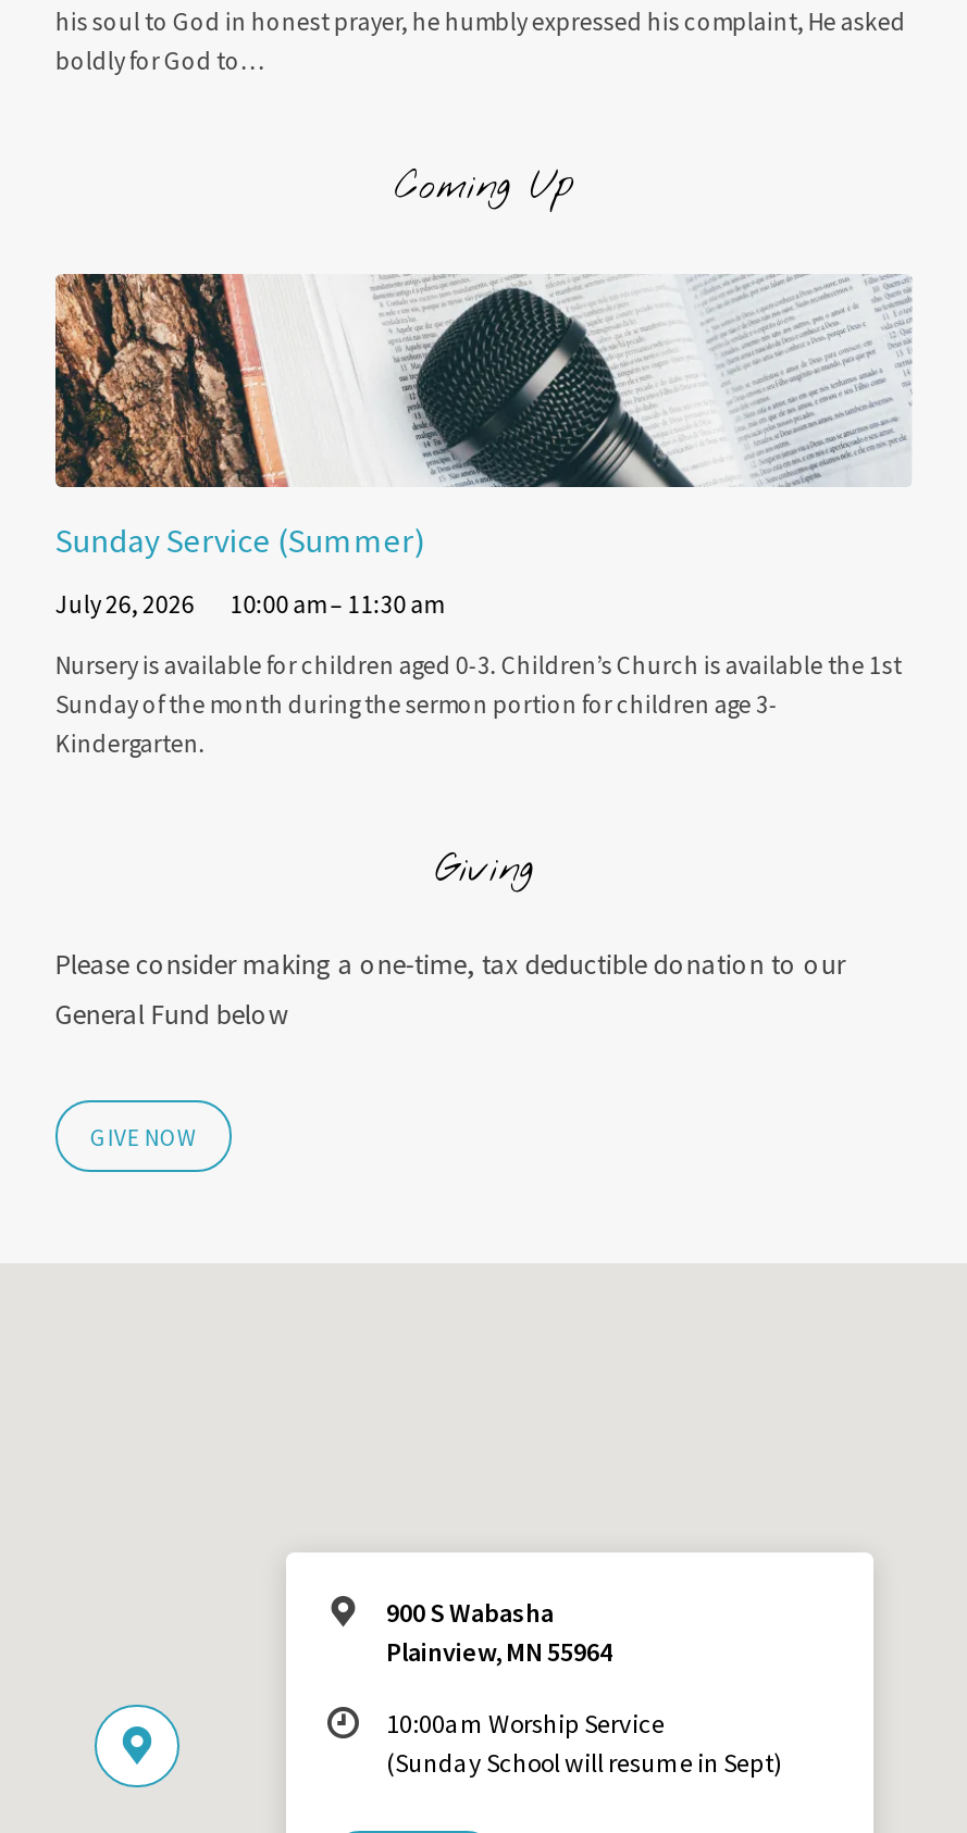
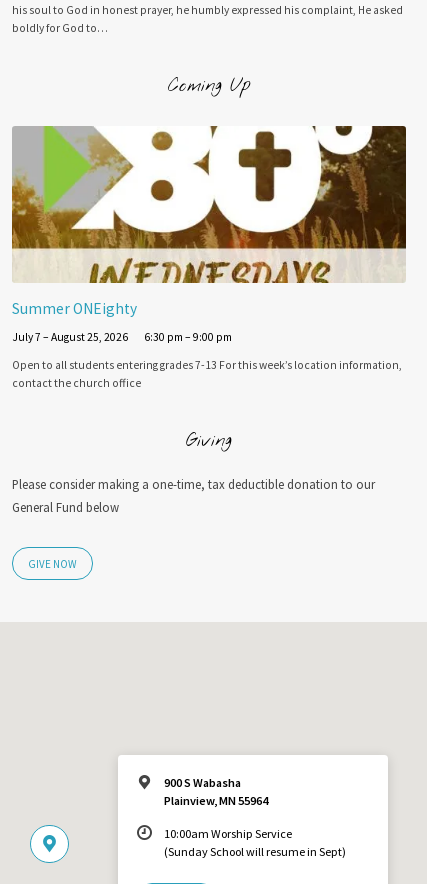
[55,272,913,562] [image] | Sunday Service (Summer) -> [12,125,407,317] [image] | Summer ONEighty
[55,588,443,619] July 26, 2026 | 10:00 am – 11:30 am -> [12,330,232,344] July 7 – August 25, 2026 | 6:30 pm – 9:00 pm
[55,650,902,758] Nursery is available for children aged 0-3. Children’s Church is available the 1st | Sunday of the month during the sermon portion for children age 3- | Kindergarten. -> [12,358,402,390] Open to all students entering grades 7-13 For this week’s location information, | contact the church office

